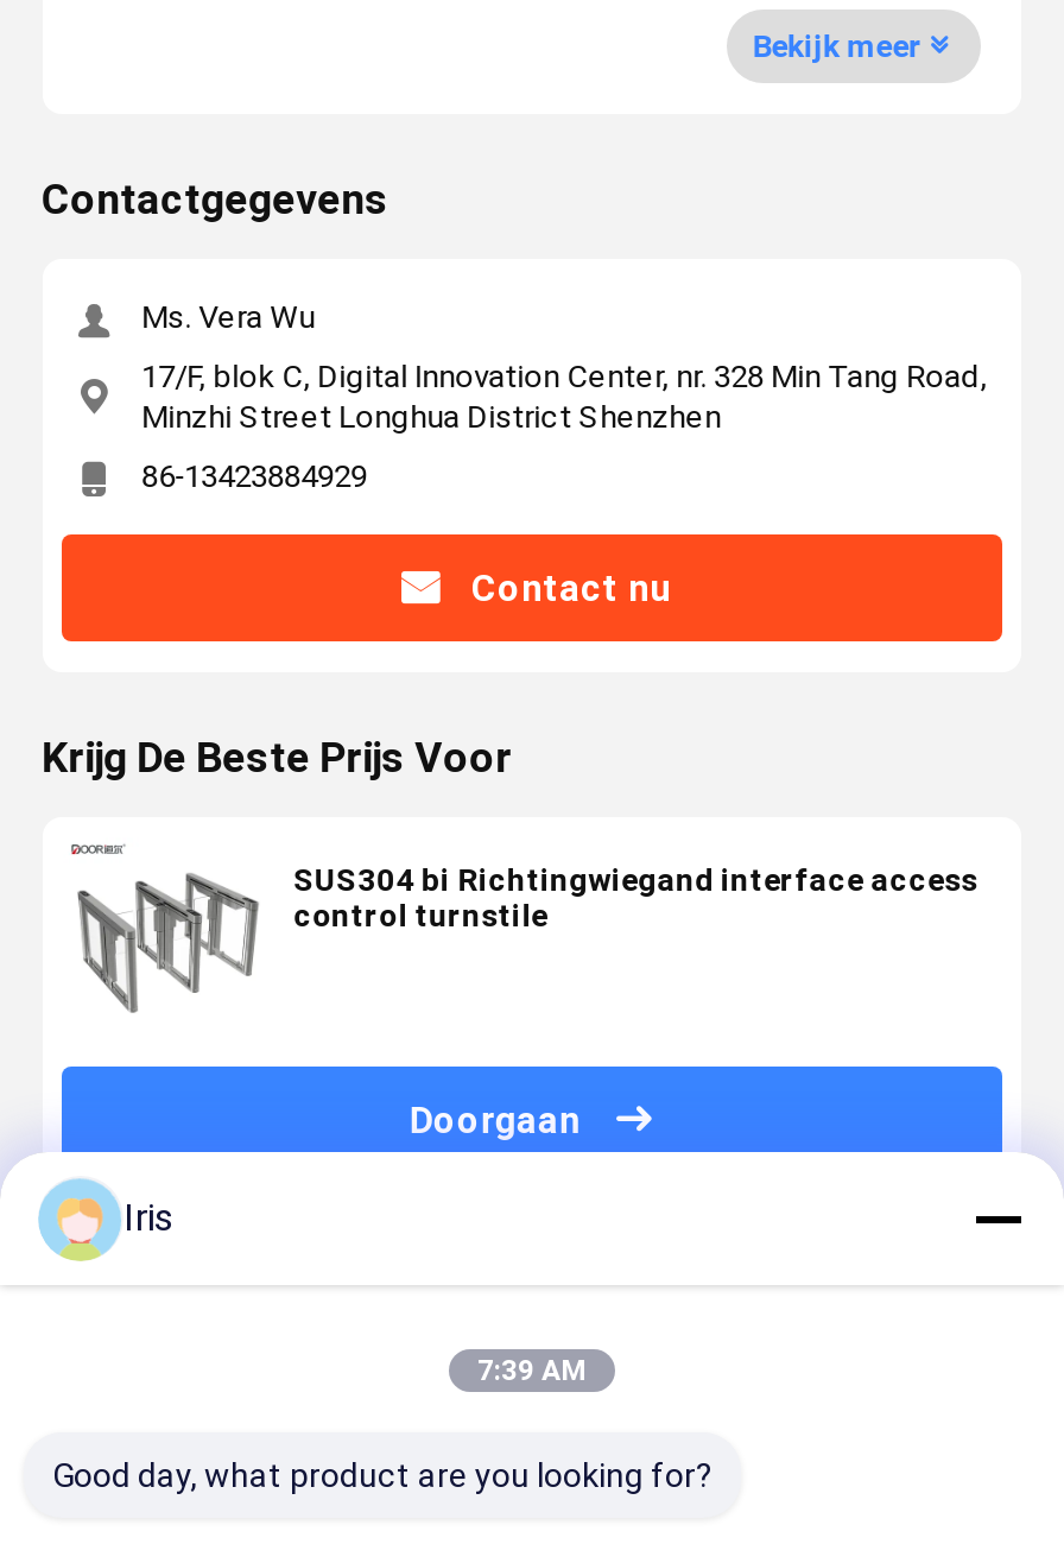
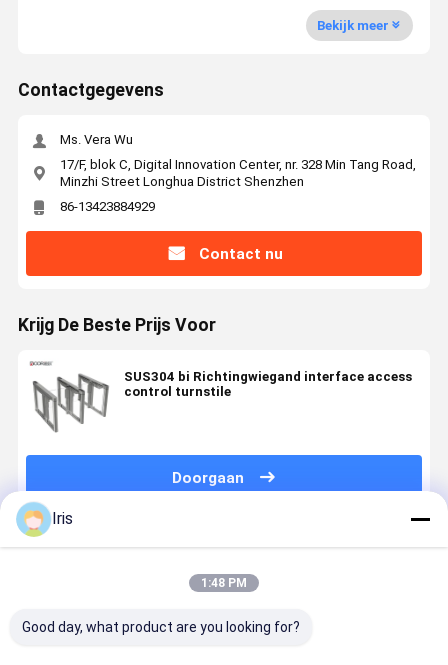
[477,1354,587,1387] 7:39 AM -> [201,576,247,590] 1:48 PM

